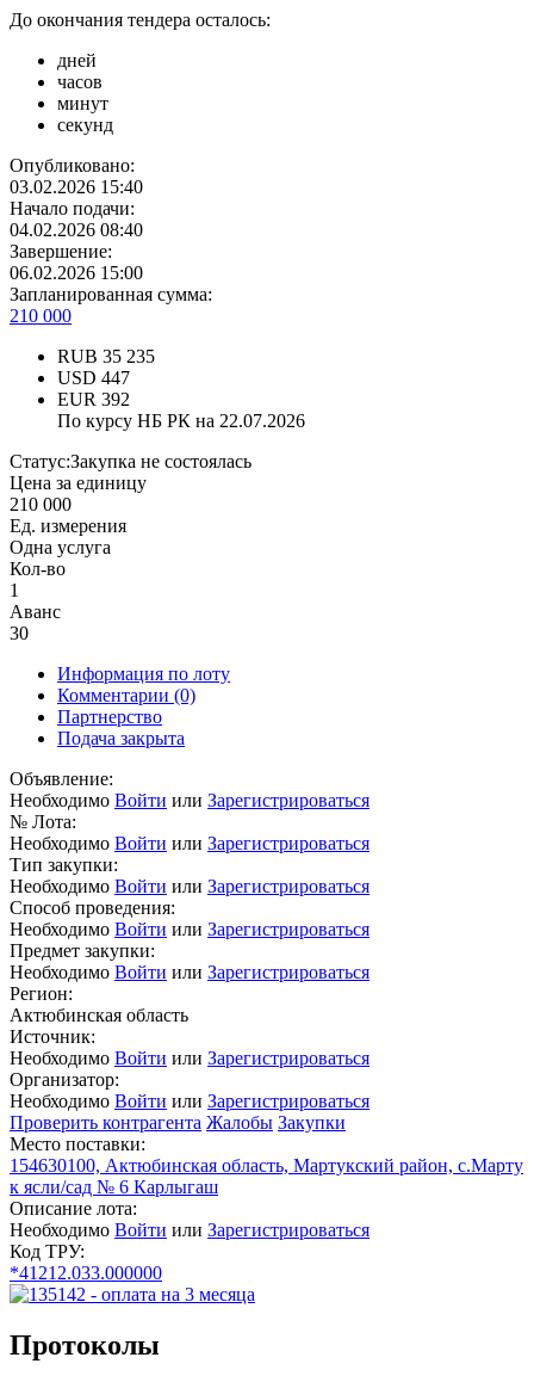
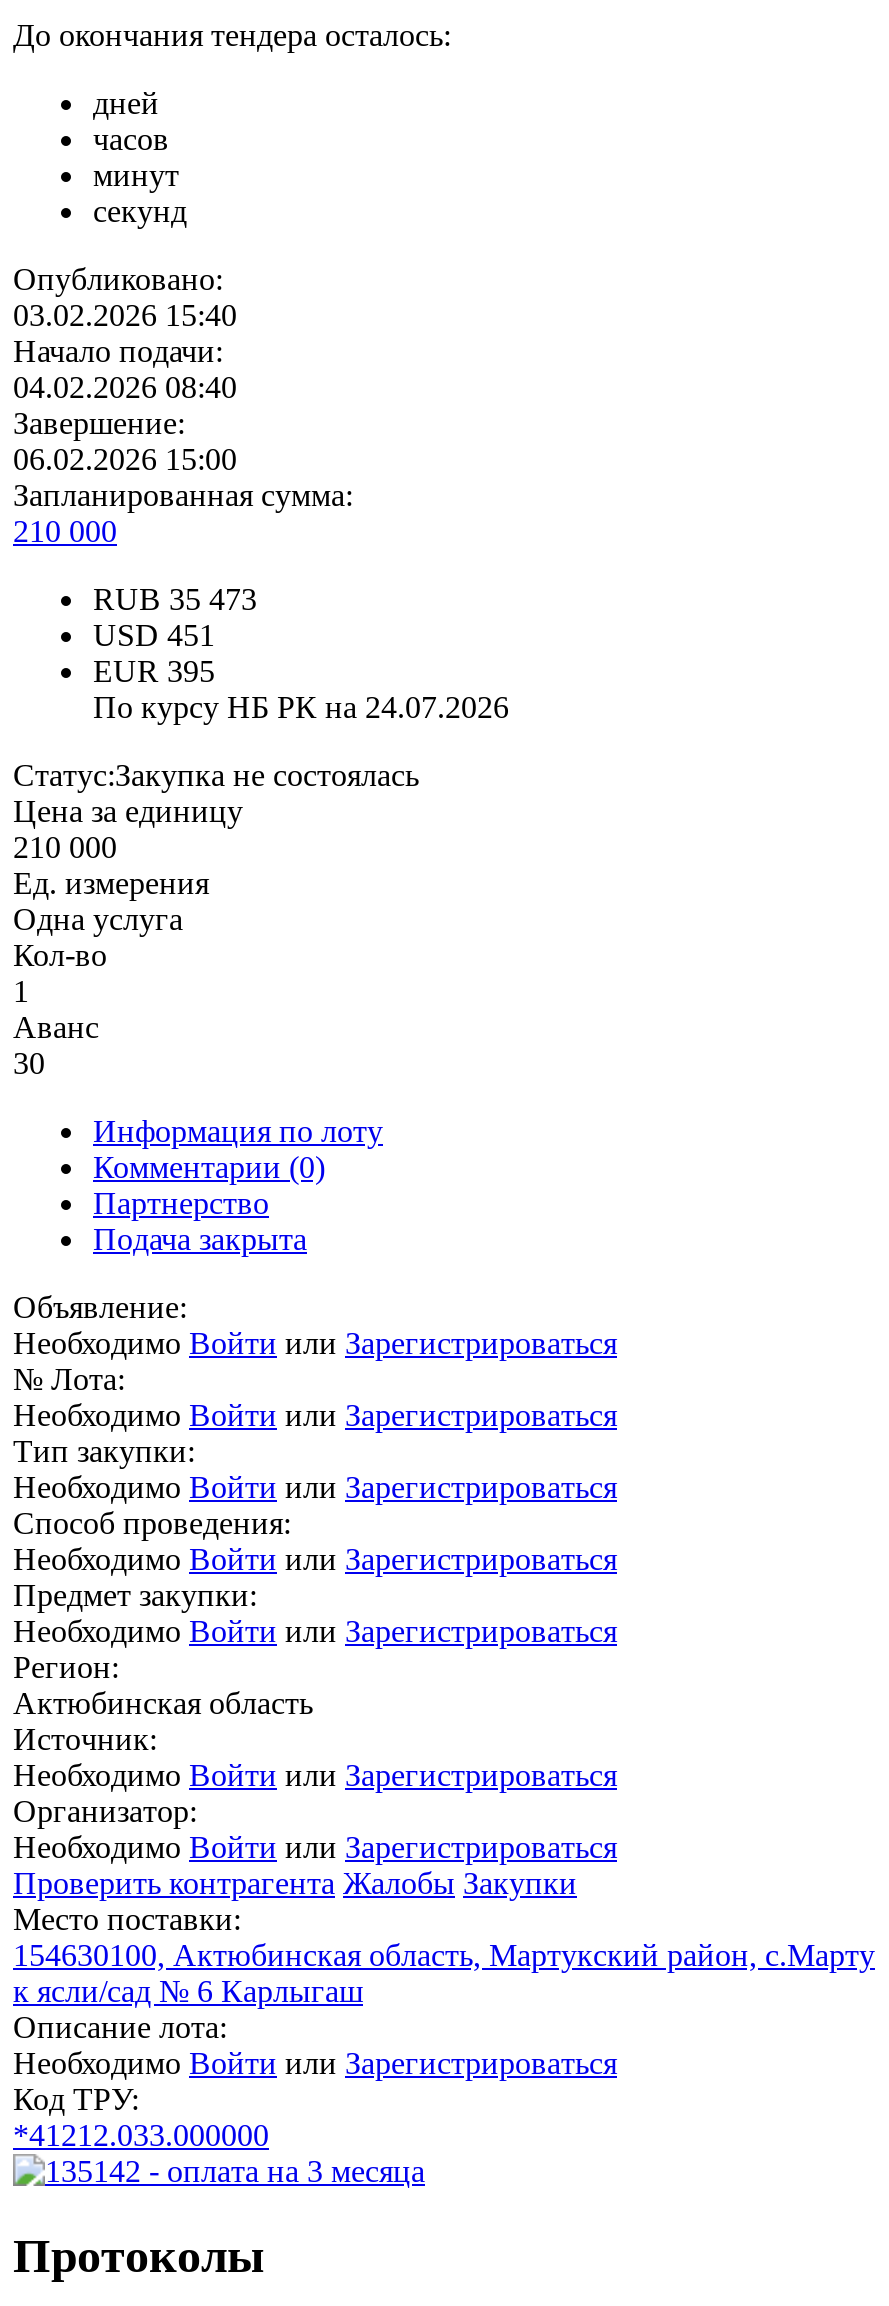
[57,346,155,367] RUB 35 235 -> [93,582,257,616] RUB 35 473
[57,368,130,388] USD 447 -> [93,618,215,652] USD 451
[57,389,130,410] EUR 392 -> [93,654,215,688] EUR 395
[57,411,305,431] По курсу НБ РК на 22.07.2026 -> [93,690,509,724] По курсу НБ РК на 24.07.2026

